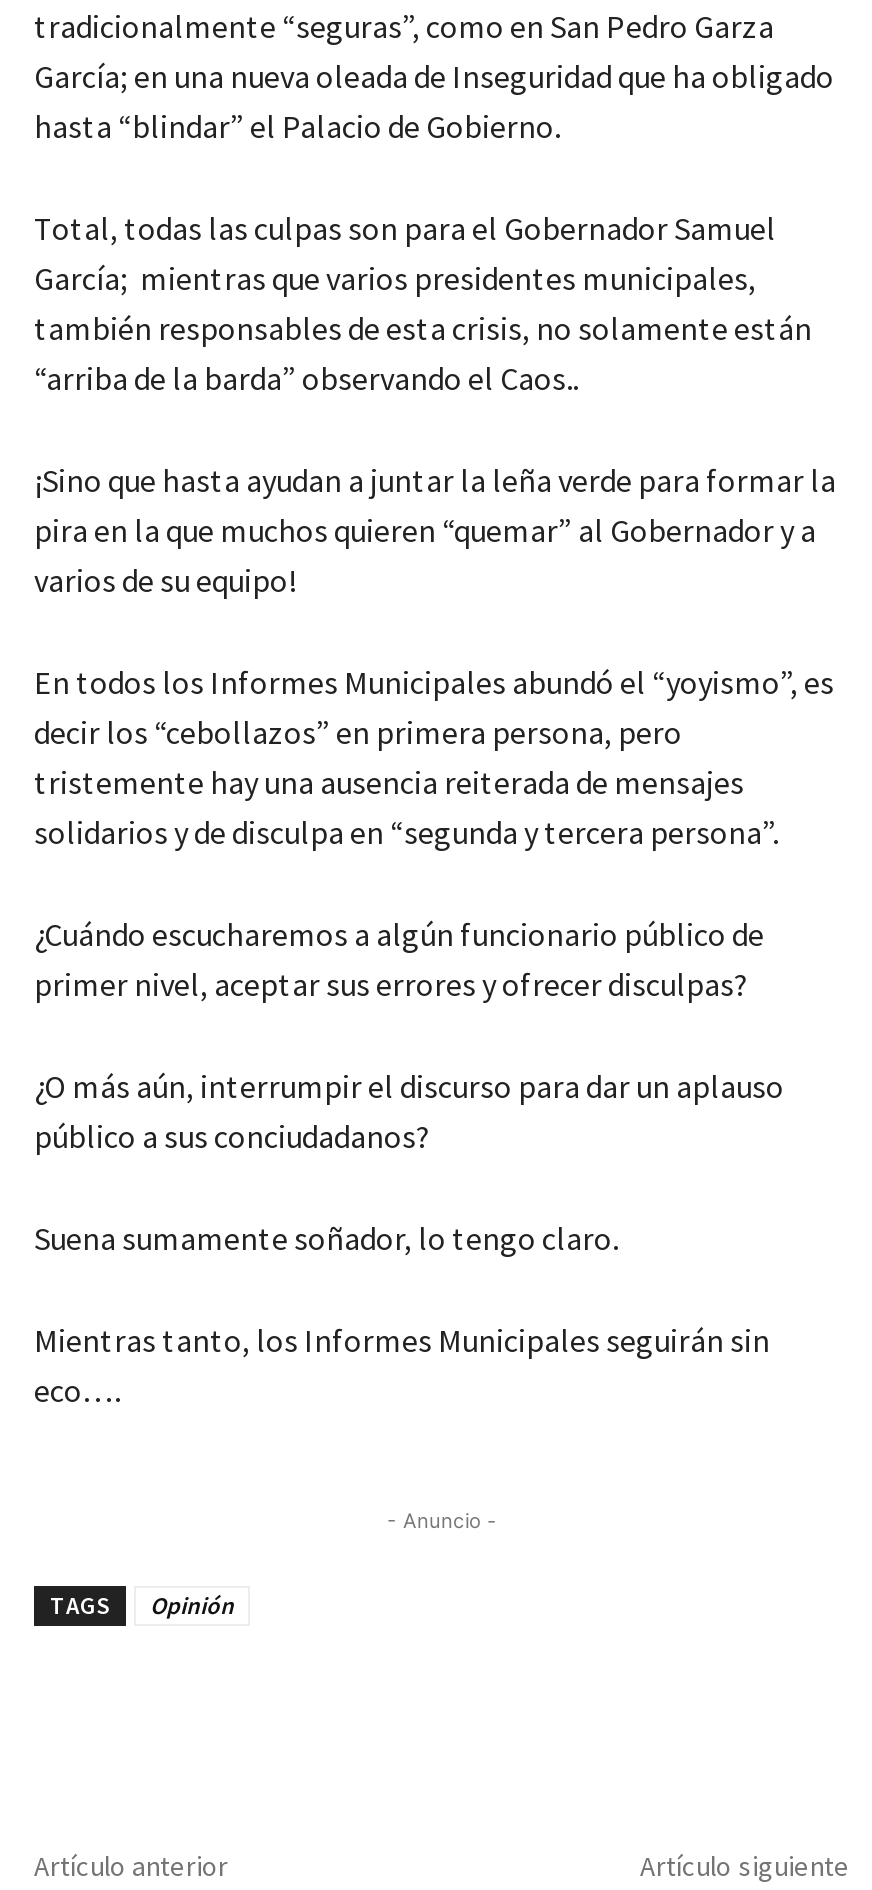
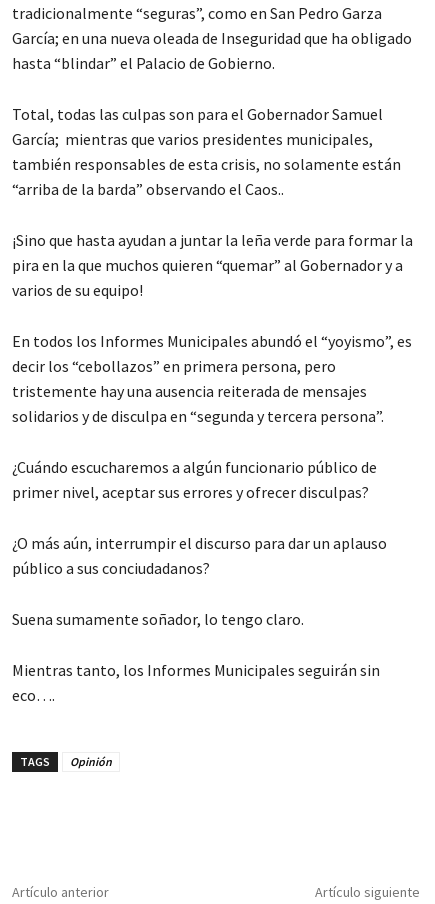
[387,1507,497,1531] - Anuncio - -> none

